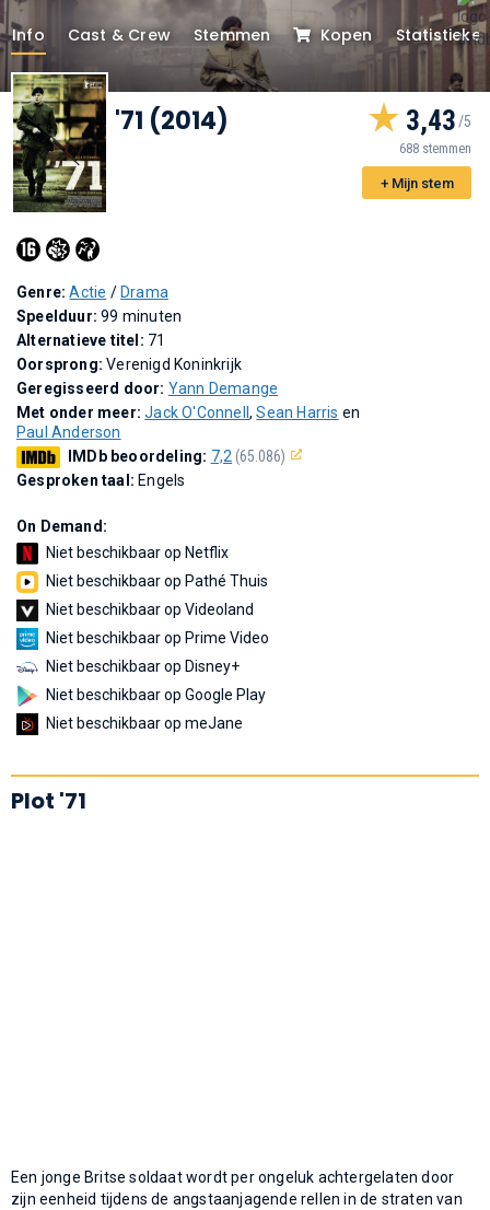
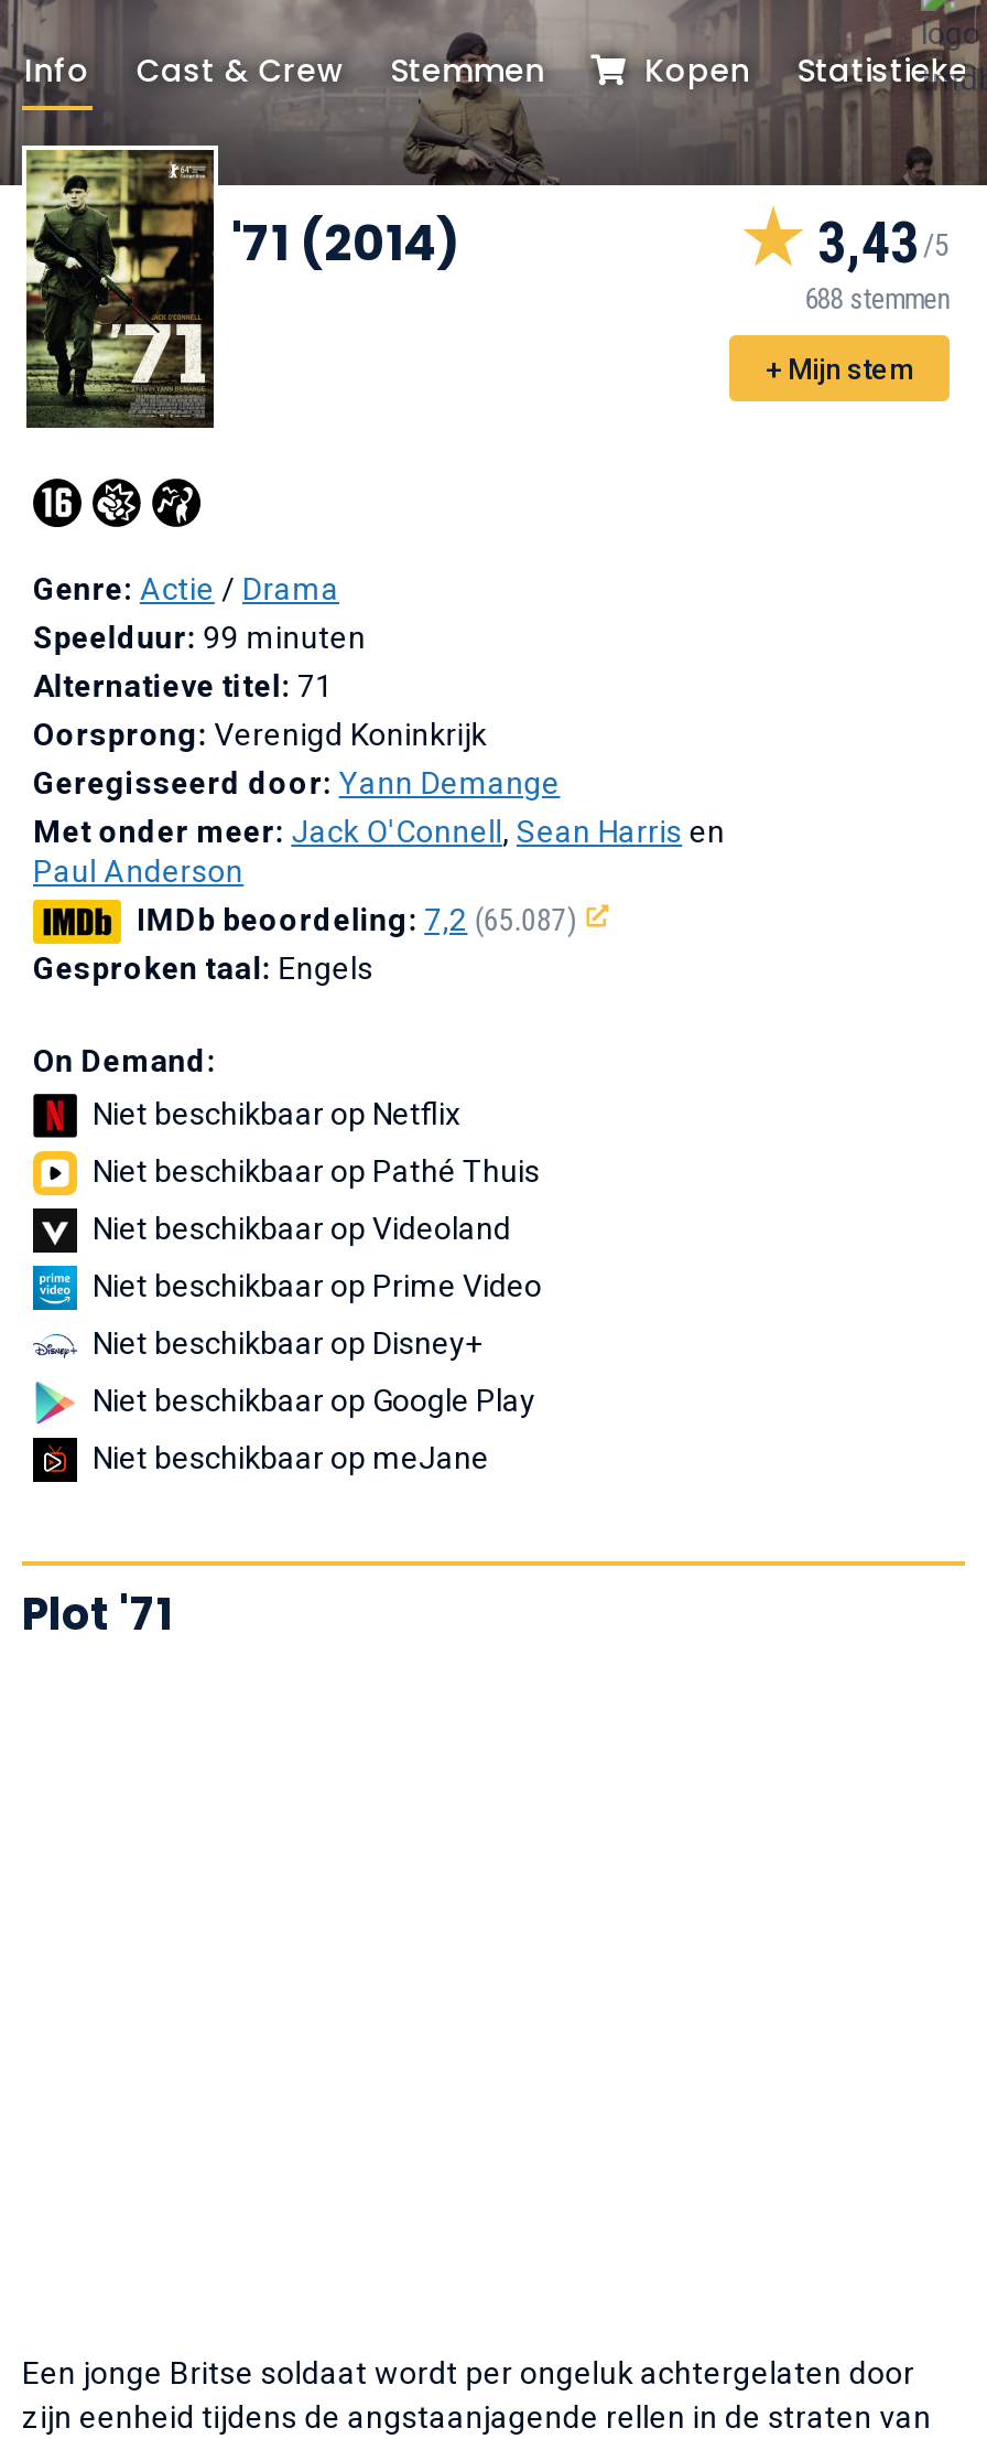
[68,447,286,465] IMDb beoordeling: 7,2 (65.086) -> [137,902,575,937] IMDb beoordeling: 7,2 (65.087)

